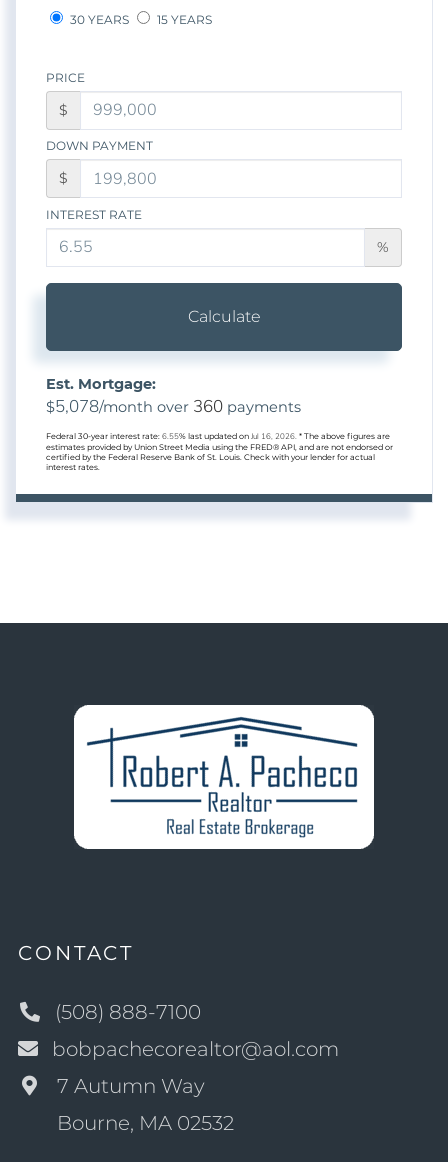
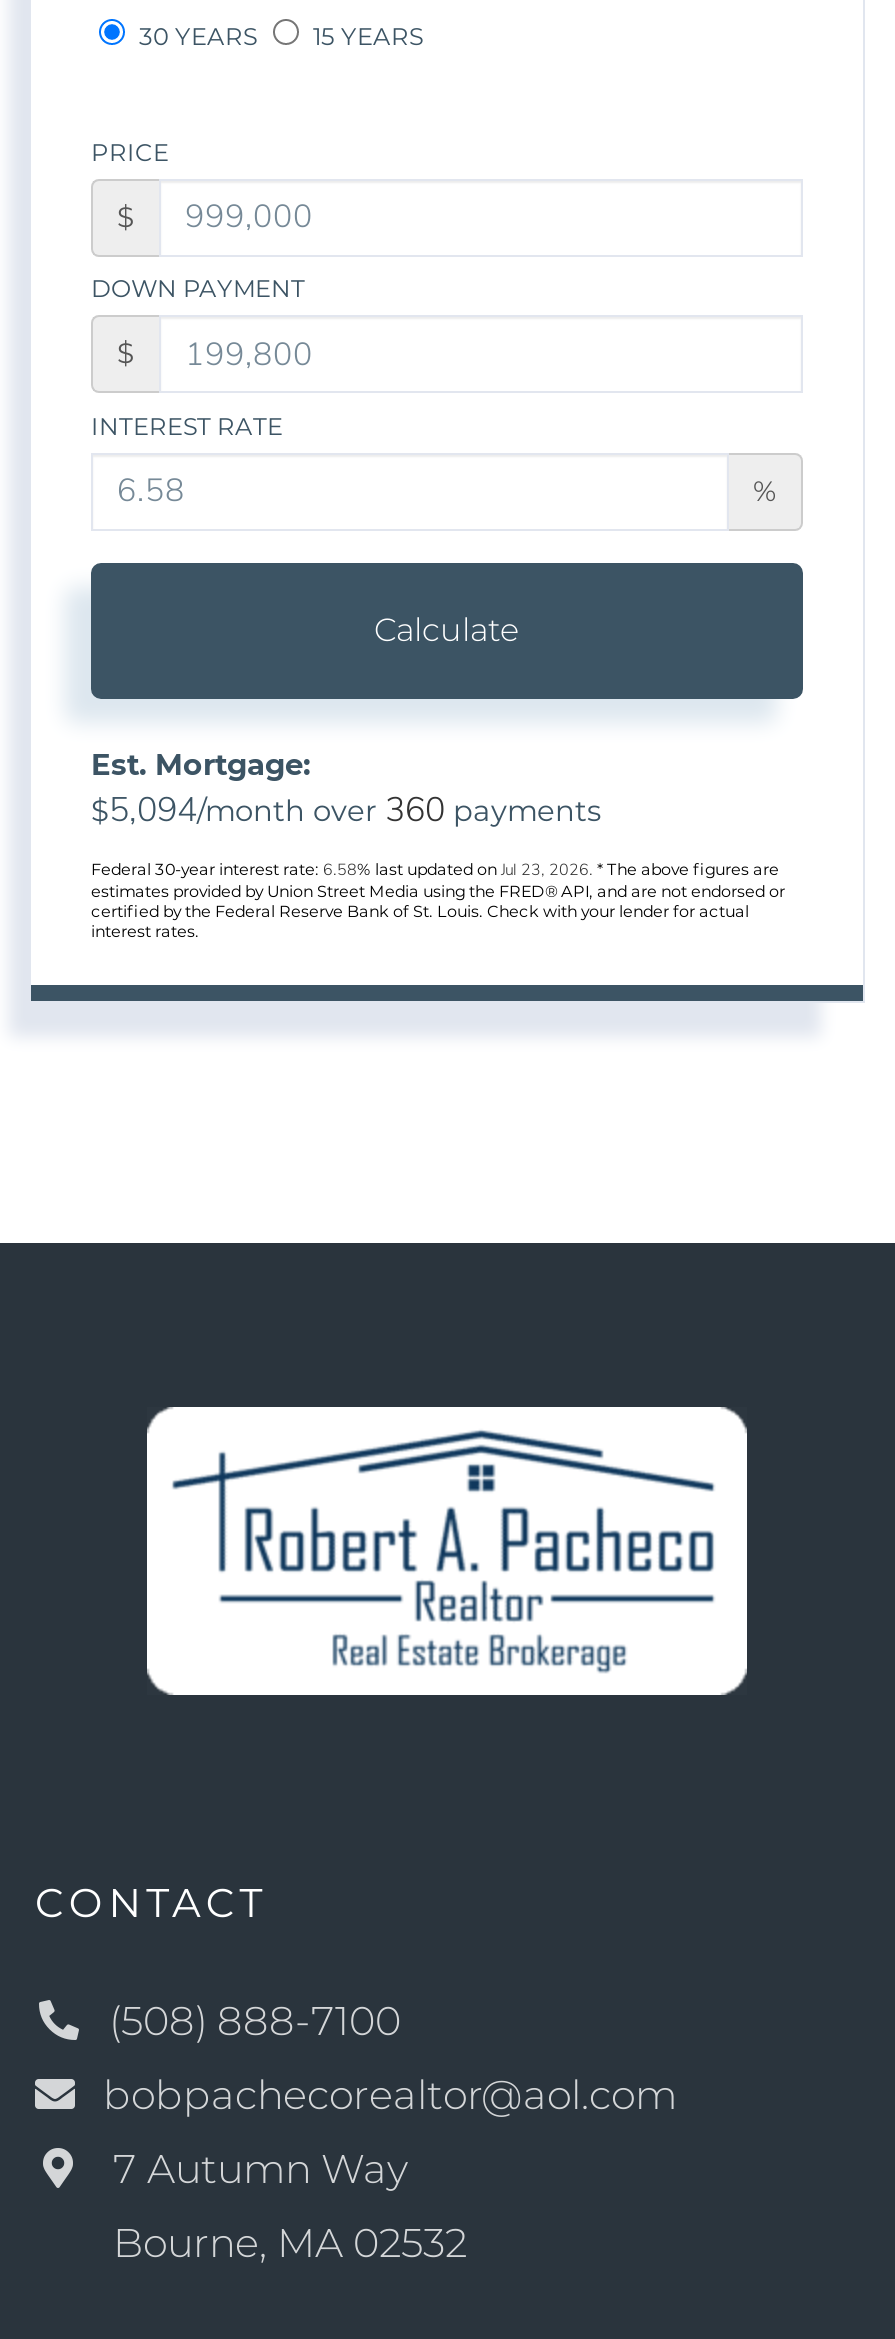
[46,395,301,418] $5,078/month over 360 payments -> [91,788,601,834] $5,094/month over 360 payments
[46,431,390,442] Federal 30-year interest rate: 6.55% last updated on Jul 16, 2026. * The above figures are -> [91,860,779,882] Federal 30-year interest rate: 6.58% last updated on Jul 23, 2026. * The above figures are

